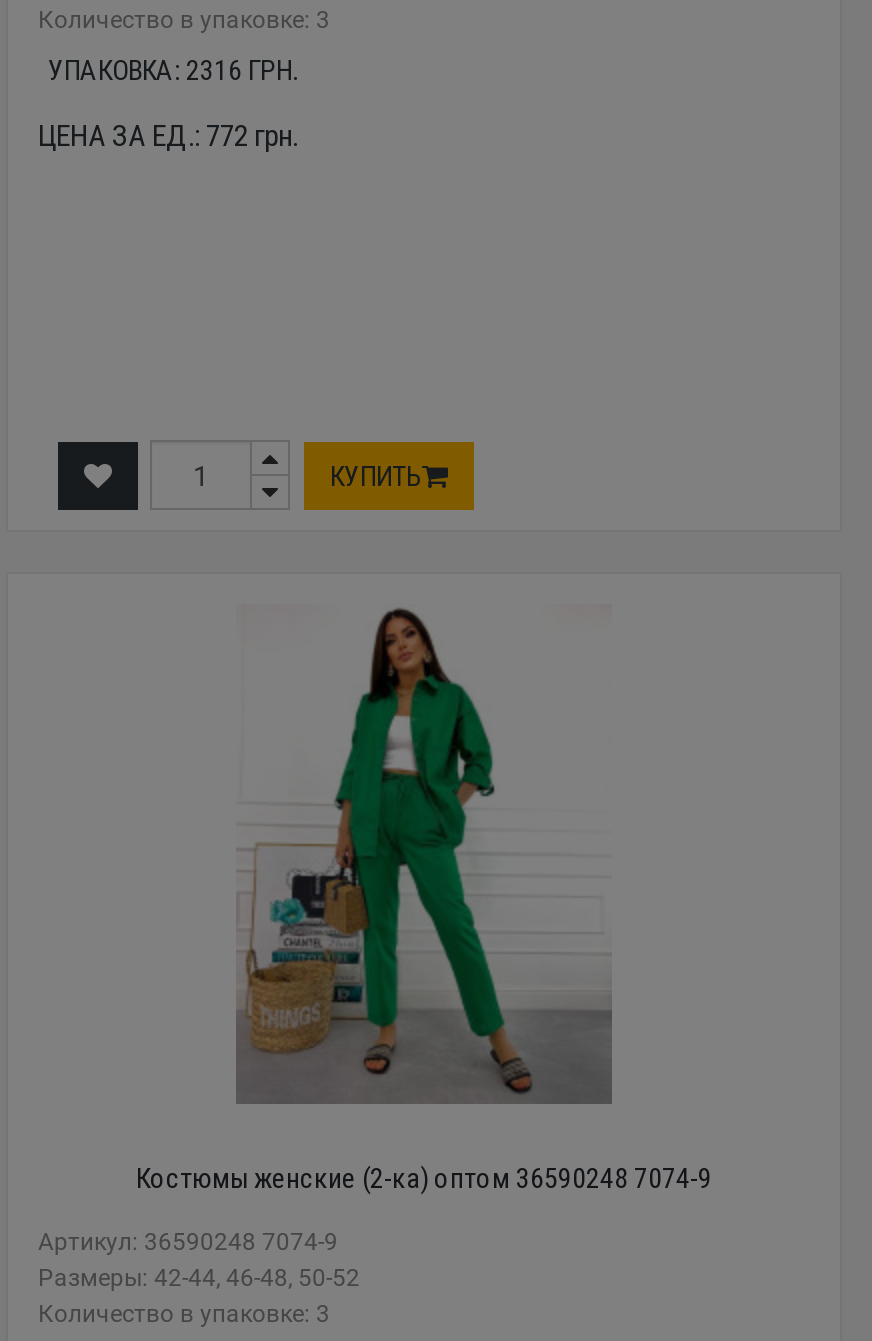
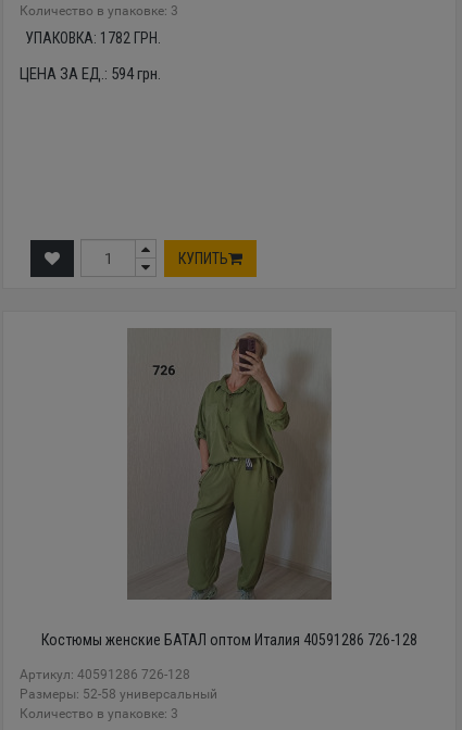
[48,55,298,87] УПАКОВКА: 2316 ГРН. -> [25,30,161,47] УПАКОВКА: 1782 ГРН.
[38,119,298,155] ЦЕНА ЗА ЕД.: 772 грн. -> [20,65,161,84] ЦЕНА ЗА ЕД.: 594 грн.
[136,606,712,1195] [image] | Костюмы женские (2-ка) оптом 36590248 7074-9 -> [41,327,417,649] [image] | Костюмы женские БАТАЛ оптом Италия 40591286 726-128
[38,1229,360,1293] Артикул: 36590248 7074-9 | Размеры: 42-44, 46-48, 50-52 -> [20,667,217,702] Артикул: 40591286 726-128 | Размеры: 52-58 универсальный

